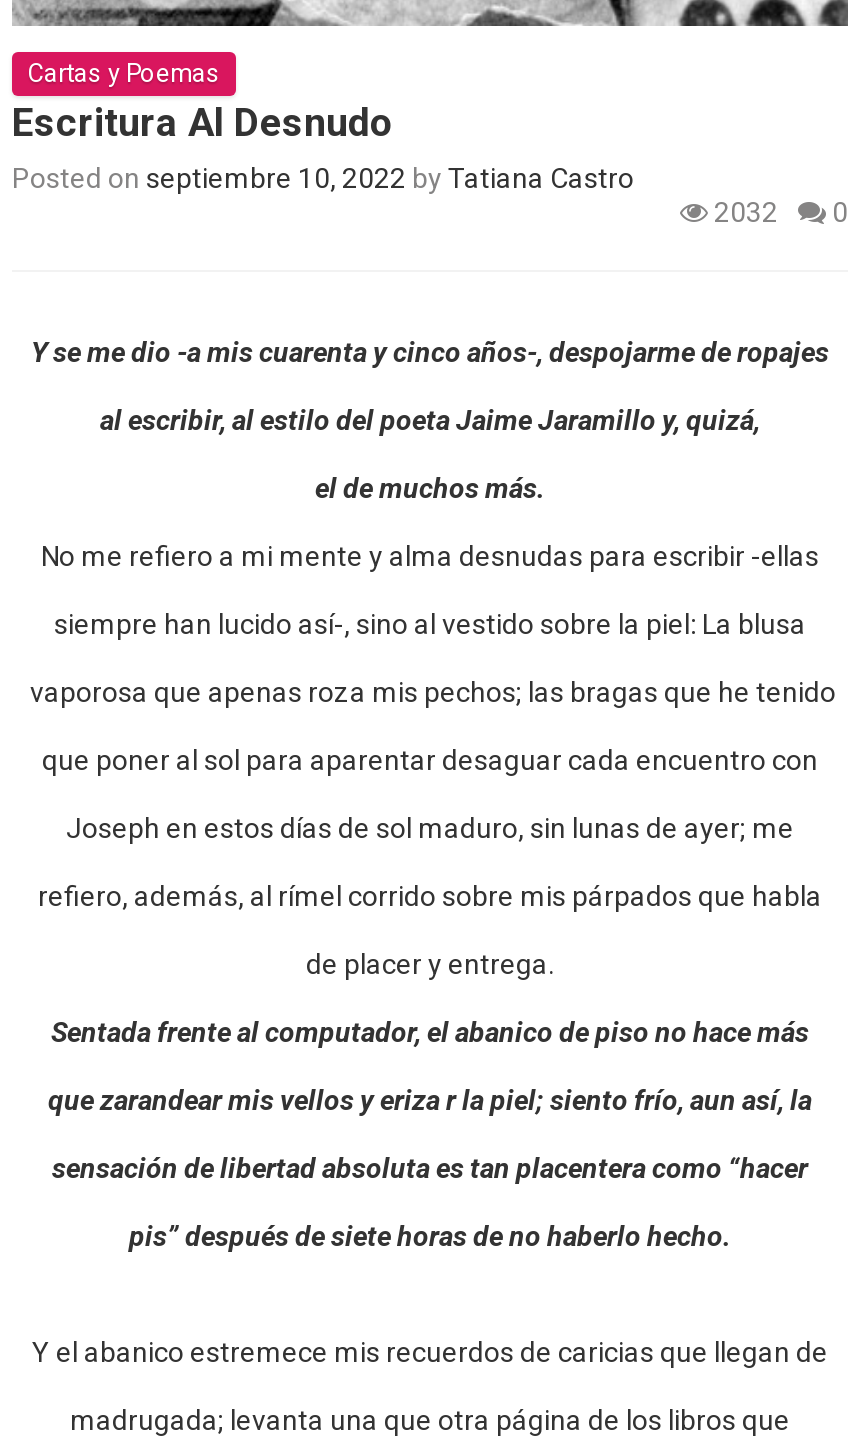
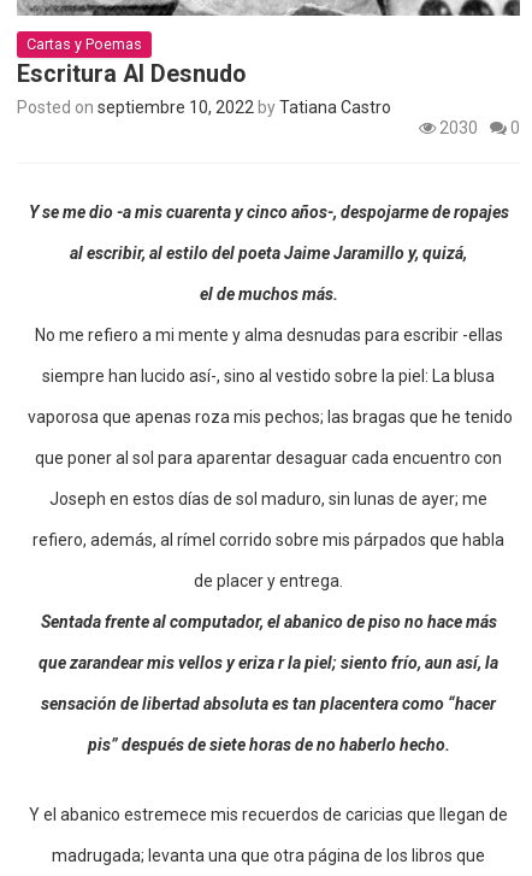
[708,196,848,228] 2032 0 -> [436,118,520,137] 2030 0

